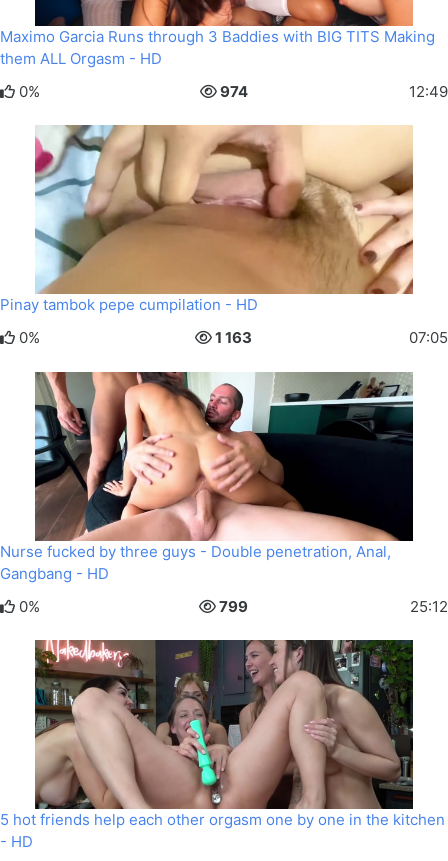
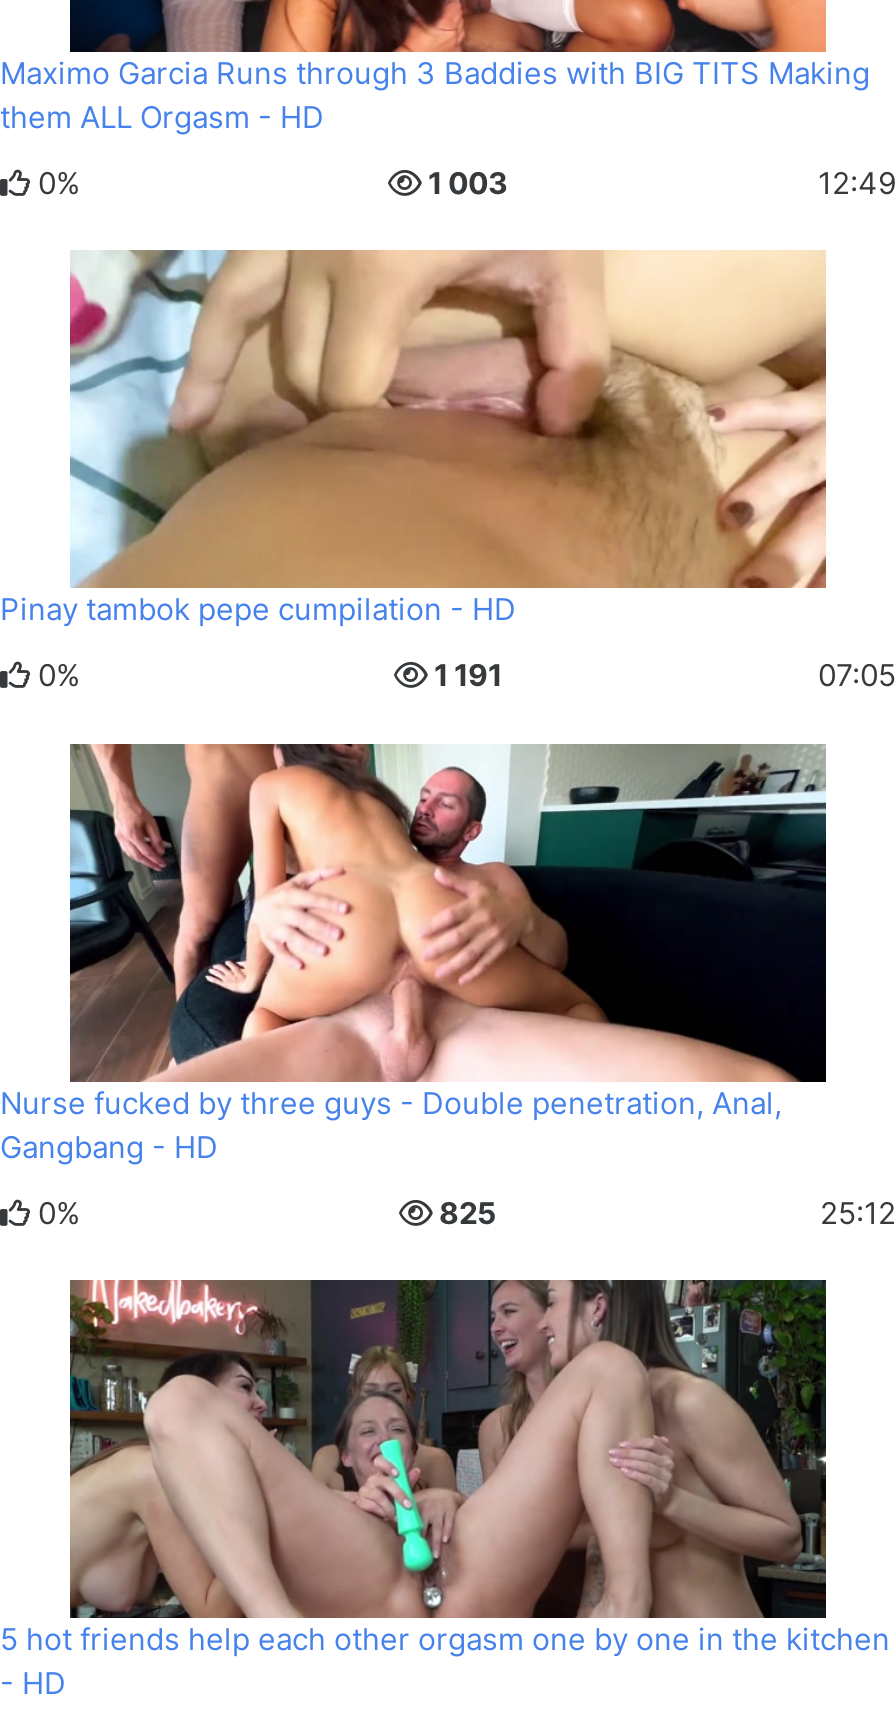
[217,82,248,101] 974 -> [422,164,508,202] 1 003
[212,328,252,347] 1 163 -> [428,656,502,694] 1 191
[216,597,248,616] 799 -> [433,1194,497,1232] 825

